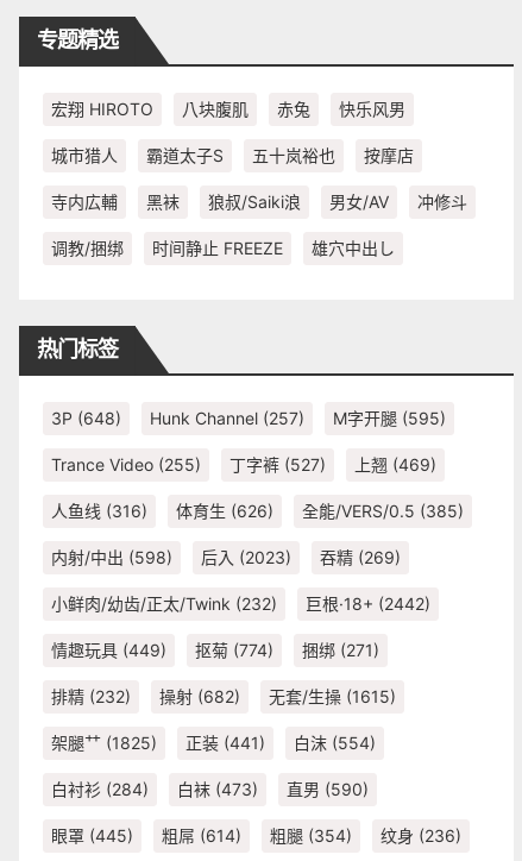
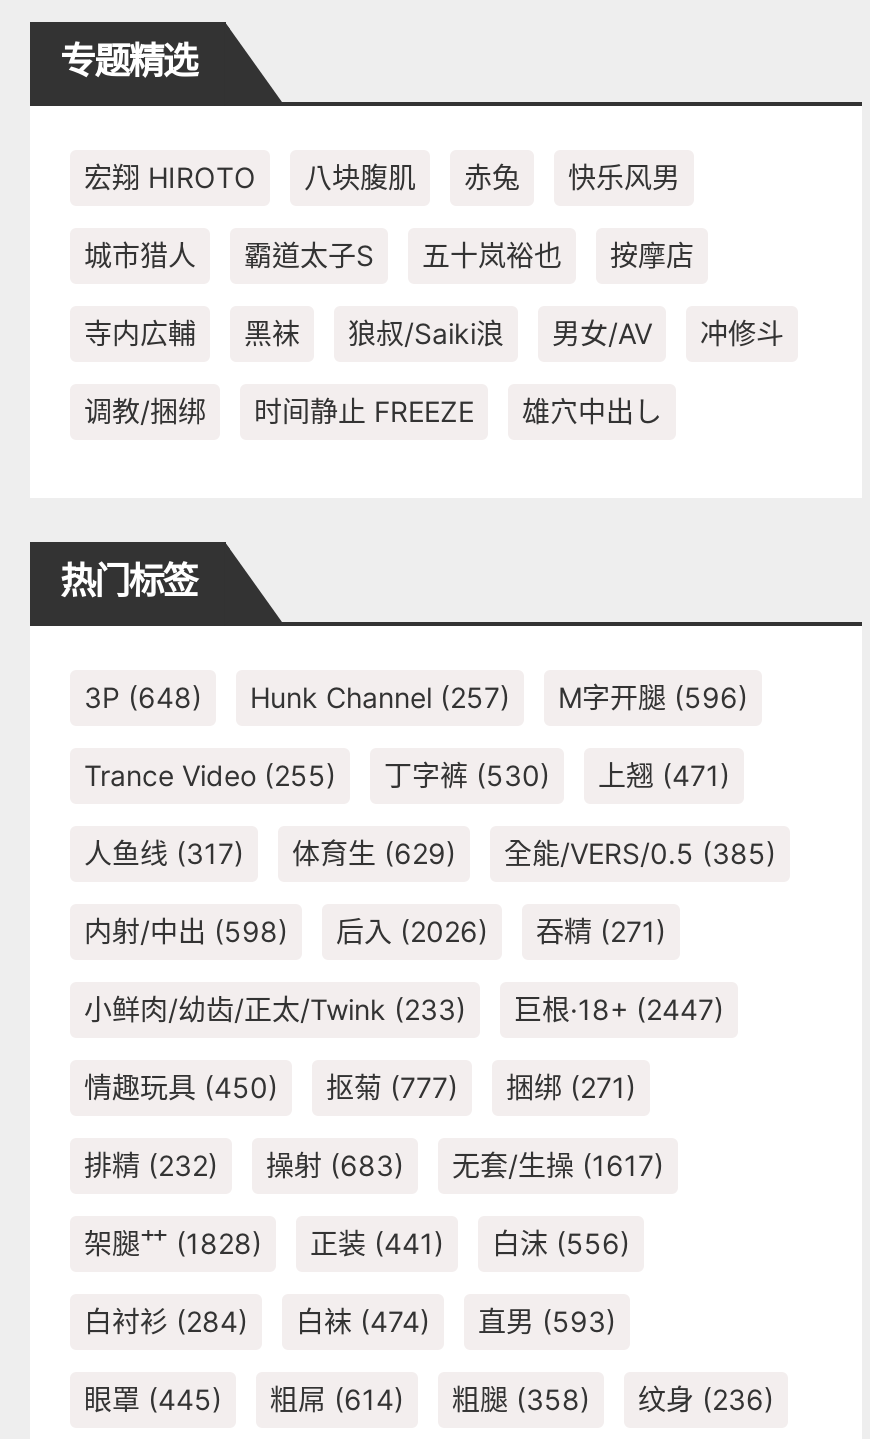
[51,408,446,428] 3P (648) Hunk Channel (257) M字开腿(595) -> [84,680,748,714] 3P (648) Hunk Channel (257) M字开腿(596)
[229,454,326,475] 丁字裤(527) -> [384,758,550,792] 丁字裤(530)
[354,454,436,475] 上翘(469) -> [598,758,730,792] 上翘(471)
[51,501,147,521] 人鱼线(316) -> [84,836,244,870] 人鱼线(317)
[176,501,273,521] 体育生(626) -> [292,836,456,870] 体育生(629)
[201,547,291,567] 后入(2023) -> [336,914,488,948] 后入(2026)
[320,547,401,567] 吞精(269) -> [536,914,666,948] 吞精(271)
[51,593,277,614] 小鲜肉/幼齿/正太/Twink (232) -> [84,992,466,1026] 小鲜肉/幼齿/正太/Twink (233)
[306,593,430,614] 巨根·18+ (2442) -> [514,992,724,1026] 巨根·18+ (2447)
[51,640,166,660] 情趣玩具(449) -> [84,1070,278,1104] 情趣玩具(450)
[195,640,273,660] 抠菊(774) -> [326,1070,458,1104] 抠菊(777)
[159,686,240,706] 操射(682) -> [266,1148,404,1182] 操射(683)
[269,686,396,706] 无套/生操(1615) -> [452,1148,664,1182] 无套/生操(1617)
[51,733,157,753] 架腿艹(1825) -> [84,1226,262,1260] 架腿艹(1828)
[294,733,376,753] 白沫(554) -> [492,1226,630,1260] 白沫(556)
[177,779,258,799] 白袜(473) -> [296,1304,430,1338] 白袜(474)
[287,779,369,799] 直男(590) -> [478,1304,616,1338] 直男(593)
[51,825,461,846] 眼罩(445) 粗屌(614) 粗腿(354) 纹身(236) -> [84,1382,774,1416] 眼罩(445) 粗屌(614) 粗腿(358) 纹身(236)

